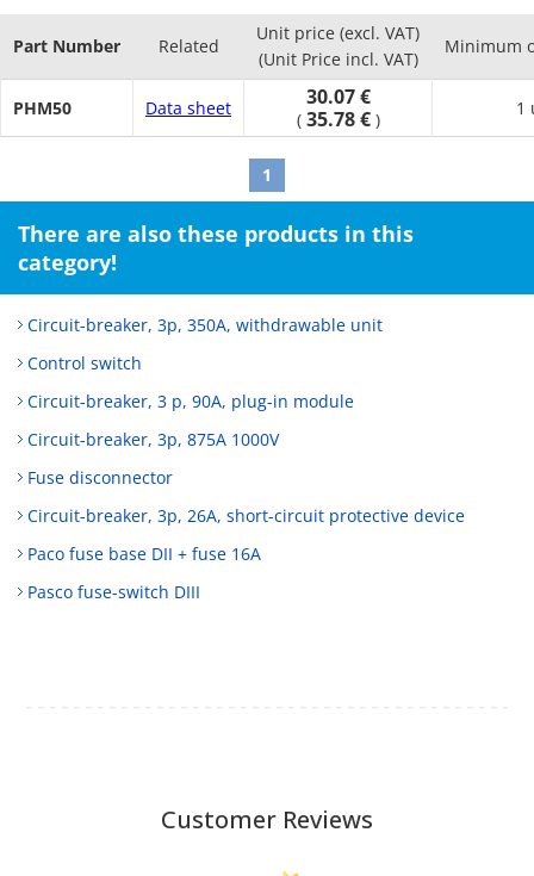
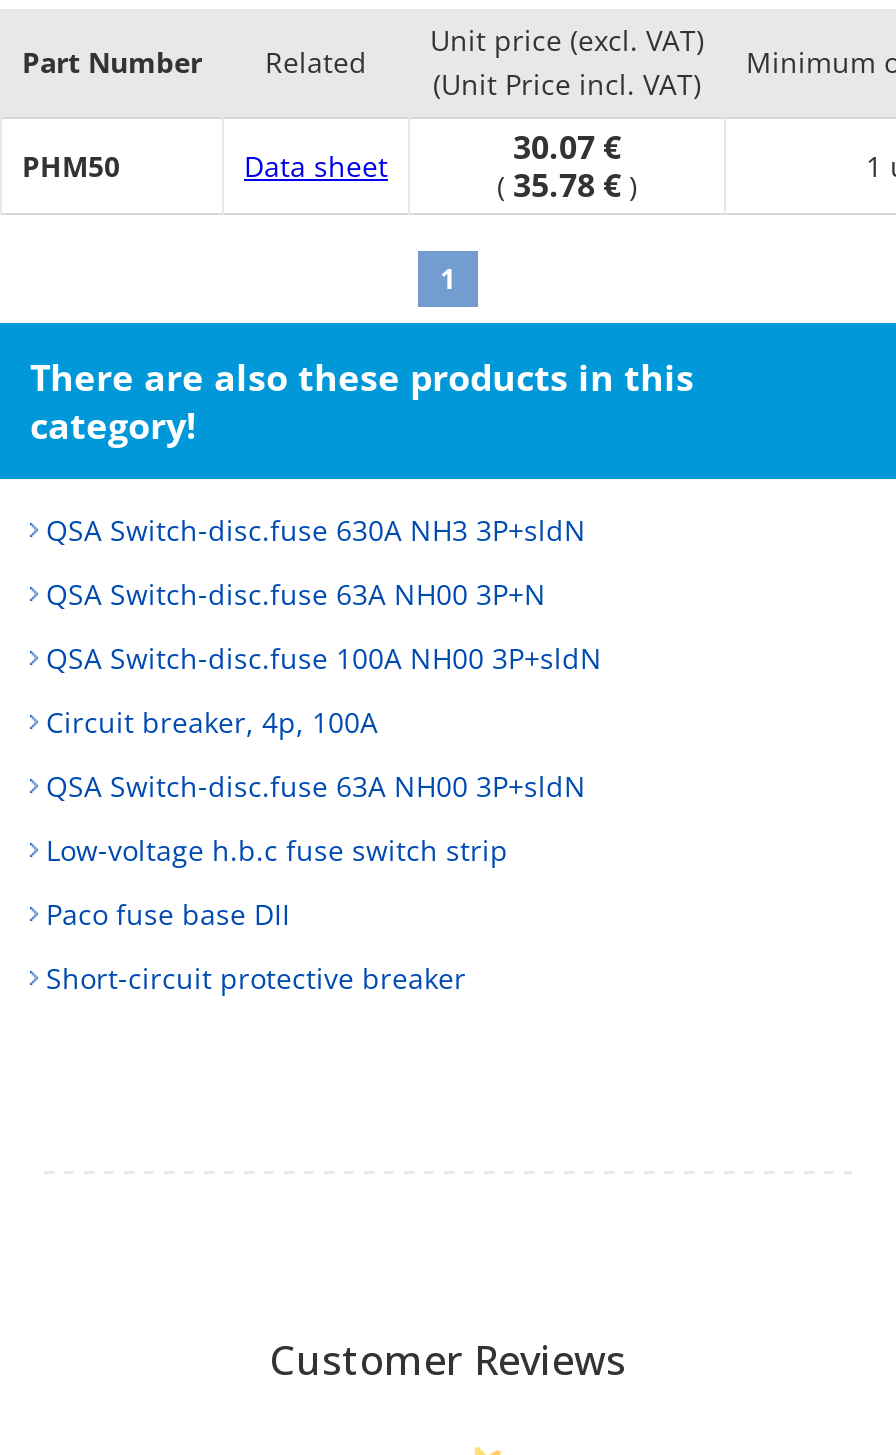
[27,313,383,336] Circuit-breaker, 3p, 350A, withdrawable unit -> [46,511,586,549] QSA Switch-disc.fuse 630A NH3 3P+sldN
[27,352,142,374] Control switch -> [46,575,546,613] QSA Switch-disc.fuse 63A NH00 3P+N
[27,390,354,412] Circuit-breaker, 3 p, 90A, plug-in module -> [46,639,602,677] QSA Switch-disc.fuse 100A NH00 3P+sldN
[27,428,279,451] Circuit-breaker, 3p, 875A 1000V -> [46,703,378,741] Circuit breaker, 4p, 100A
[27,466,173,489] Fuse disconnector -> [46,767,586,805] QSA Switch-disc.fuse 63A NH00 3P+sldN
[27,504,465,527] Circuit-breaker, 3p, 26A, short-circuit protective device -> [46,831,508,869] Low-voltage h.b.c fuse switch strip
[27,542,261,565] Paco fuse base DII + fuse 16A -> [46,895,290,933] Paco fuse base DII
[27,580,200,603] Pasco fuse-switch DIII -> [46,959,466,997] Short-circuit protective breaker

